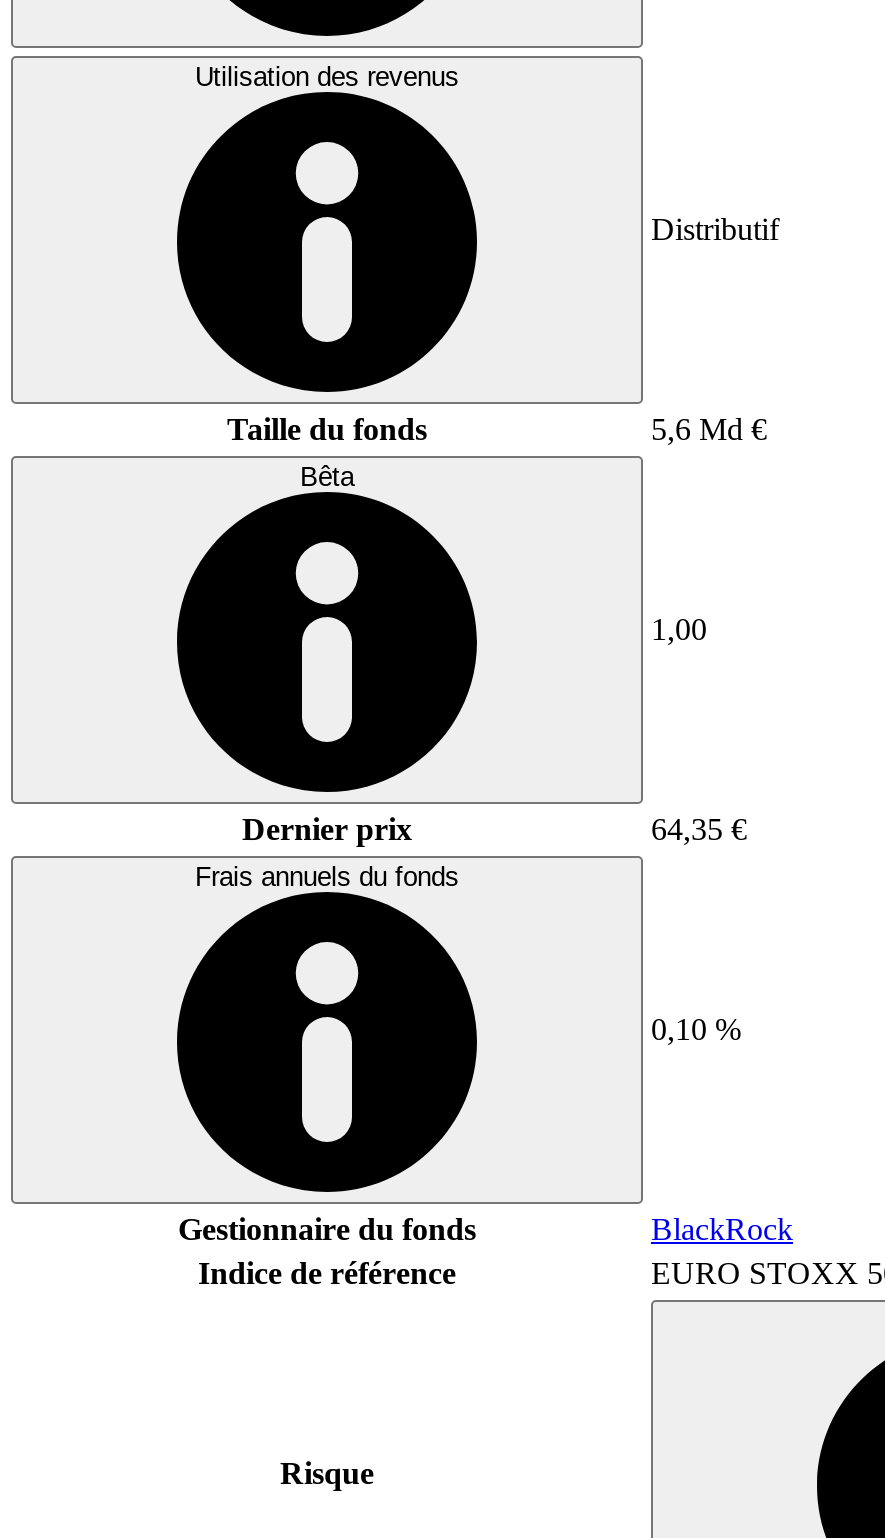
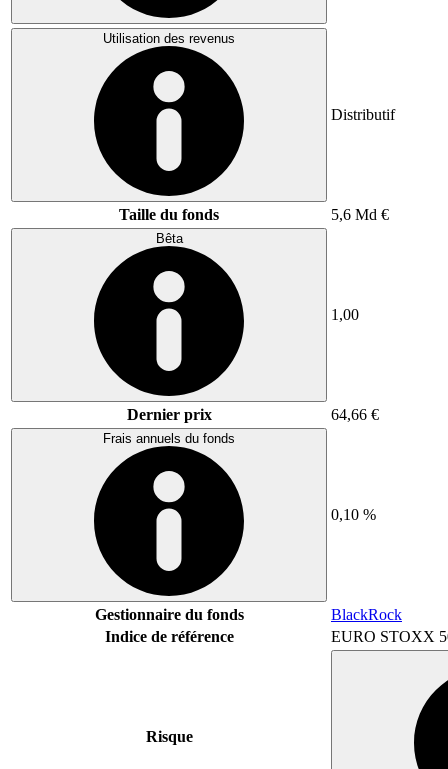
[651,811,747,845] 64,35 € -> [331,406,379,423] 64,66 €

